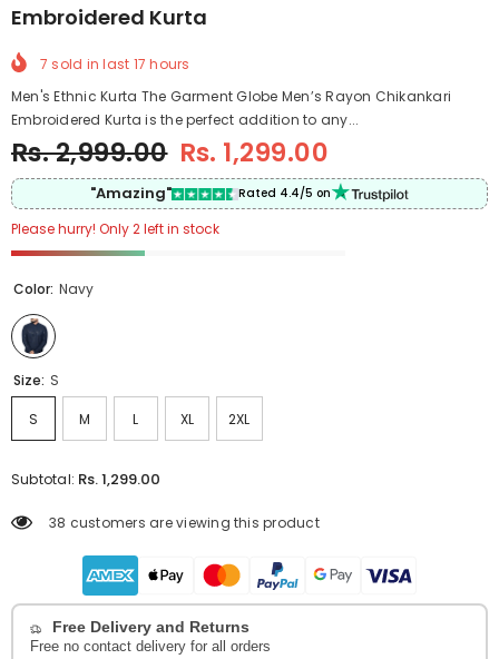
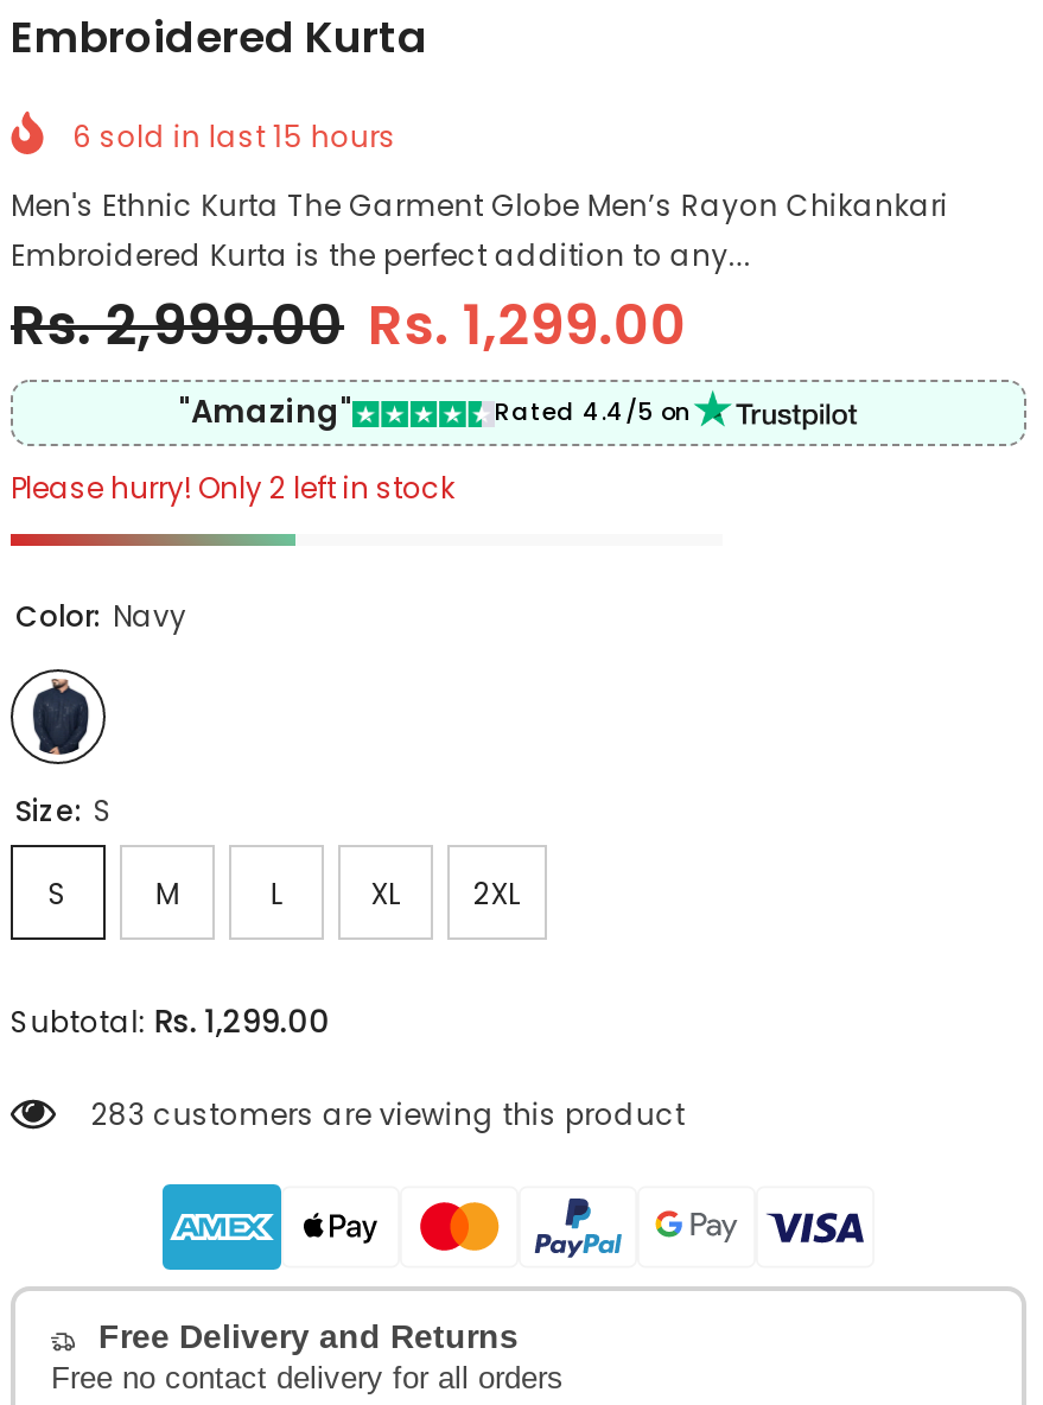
[40,54,190,73] 7 sold in last 17 hours -> [72,116,397,156] 6 sold in last 15 hours
[49,513,320,532] 38 customers are viewing this product -> [91,1095,685,1135] 283 customers are viewing this product

